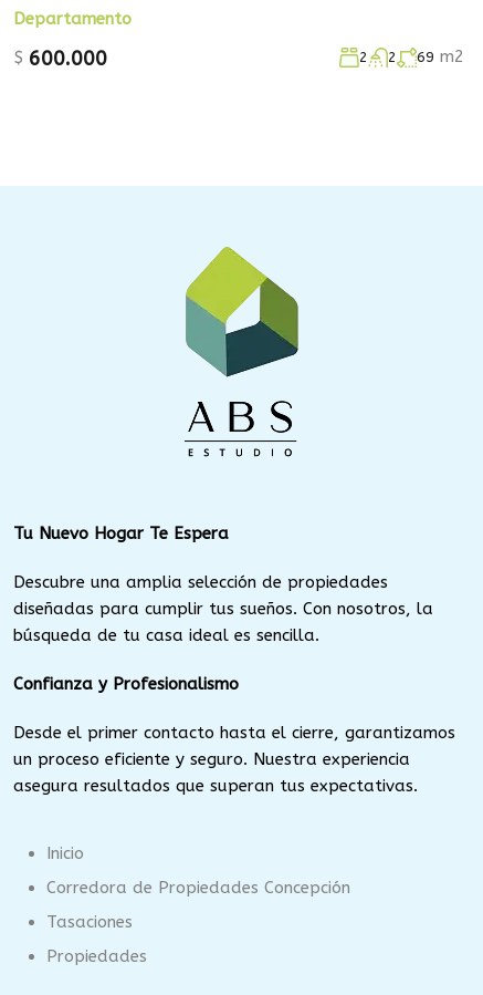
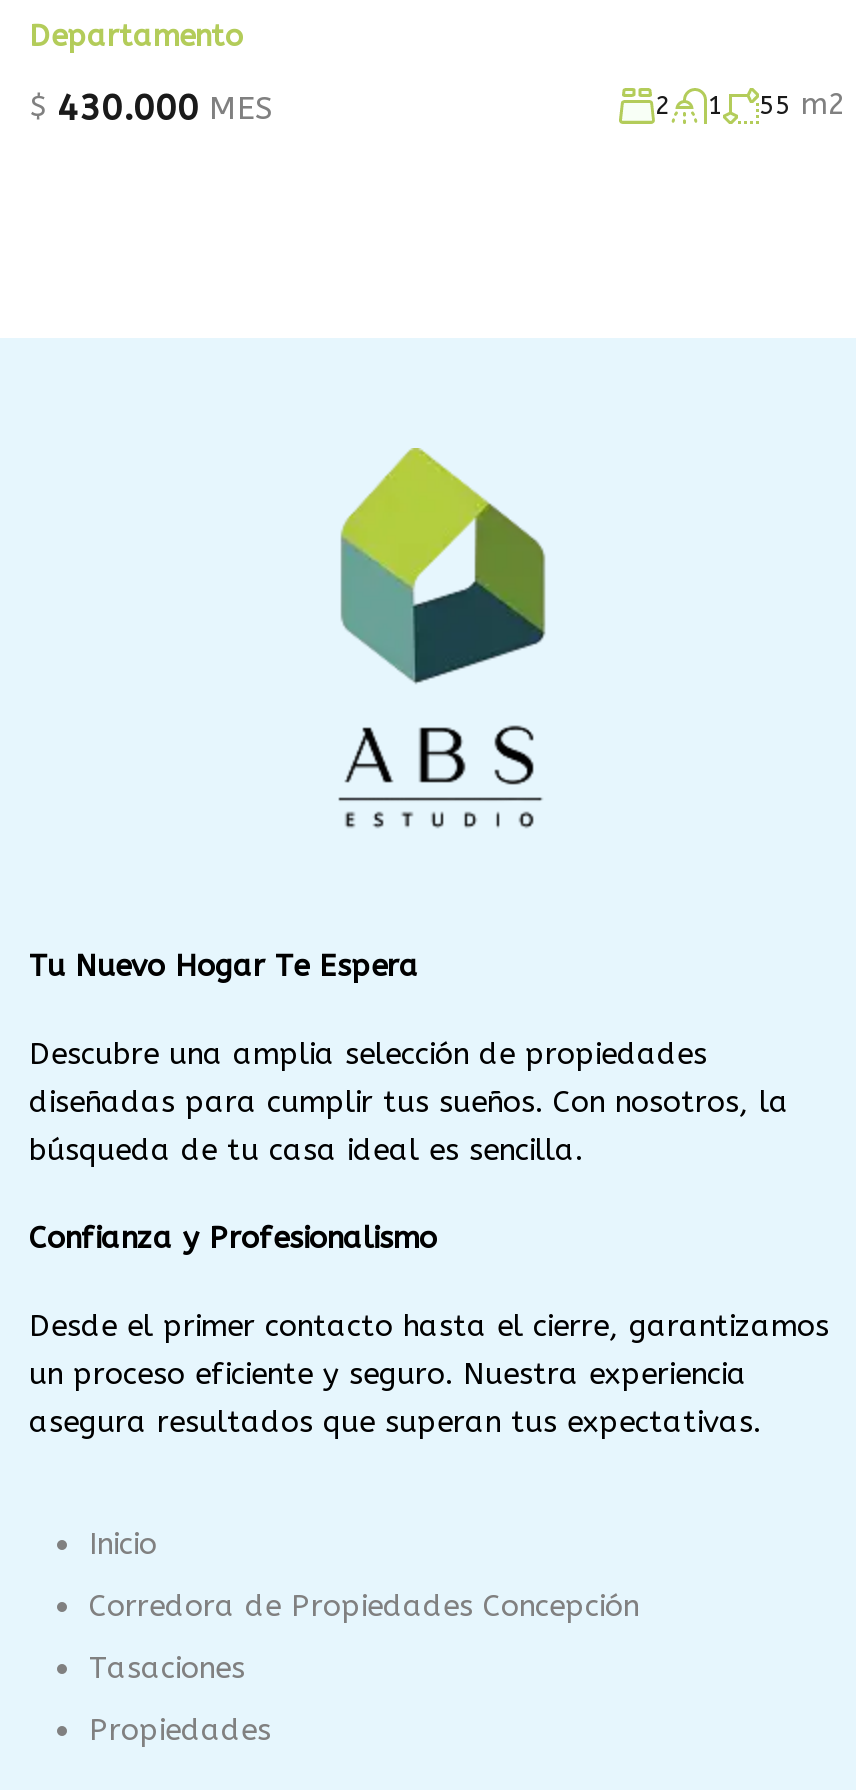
[13,47,107,71] $ 600.000 -> [29,86,273,130] $ 430.000 MES
[388,49,397,66] 2 -> [707,90,723,120] 1
[417,47,464,67] 69 m2 -> [759,86,845,122] 55 m2

